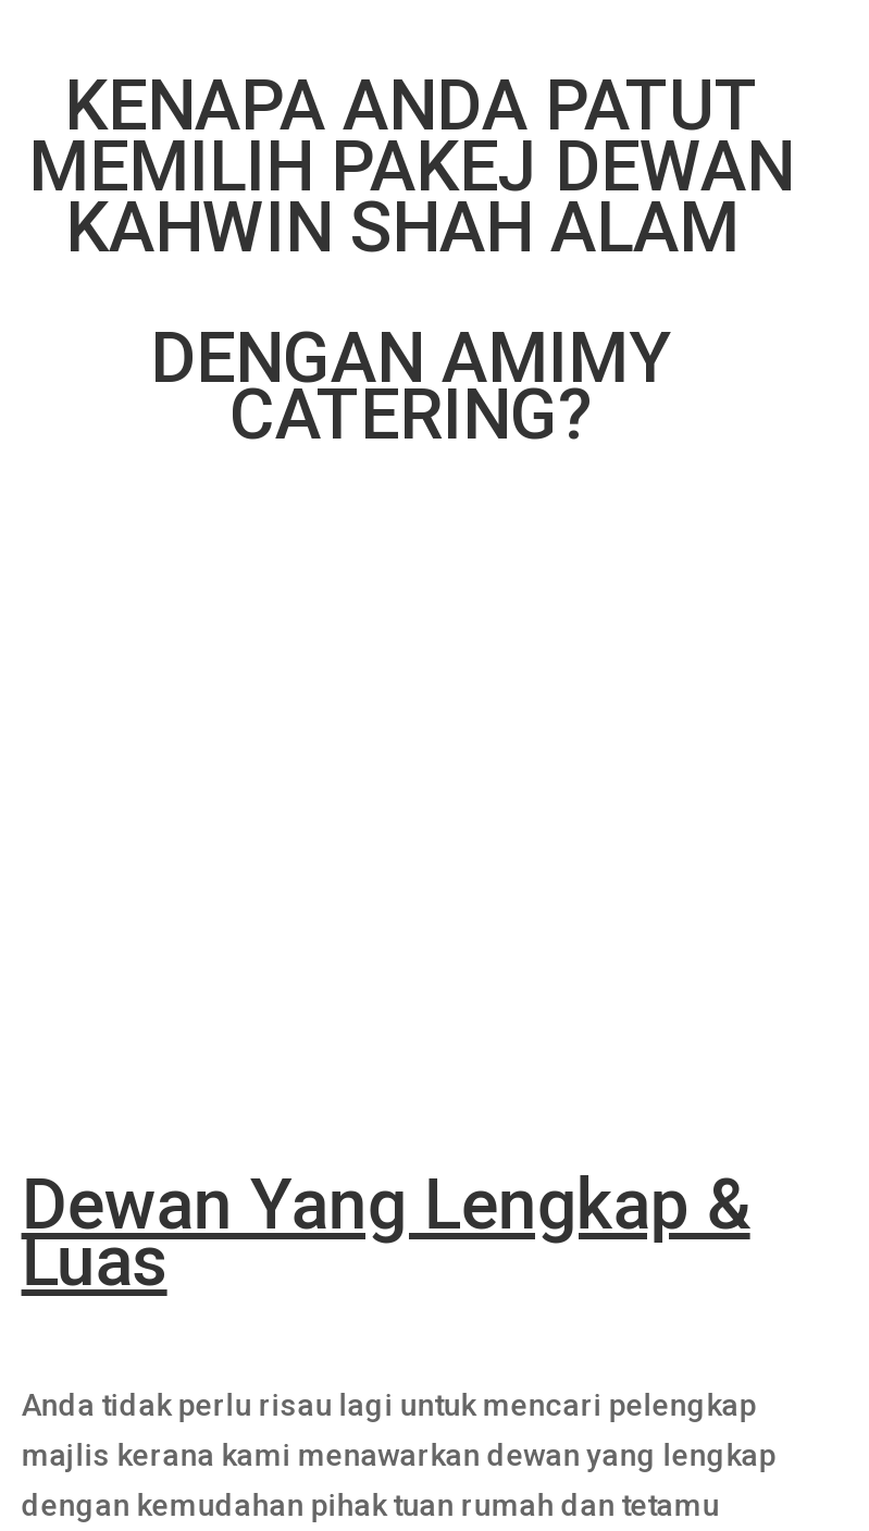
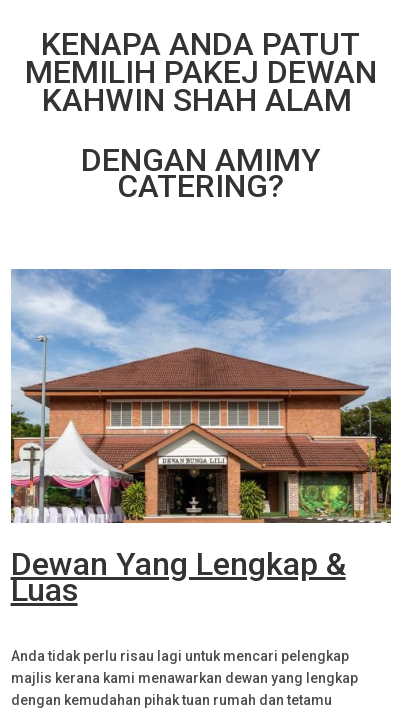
none -> [10,268,392,524] [image]

